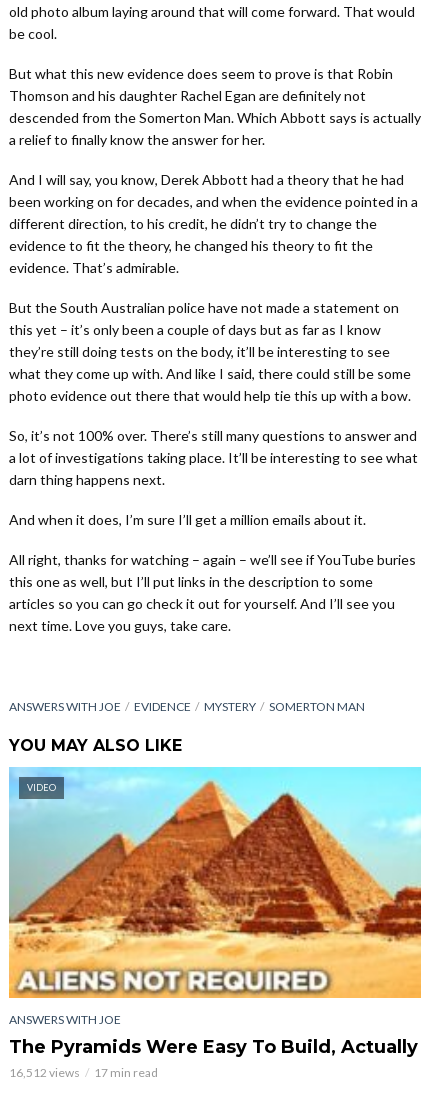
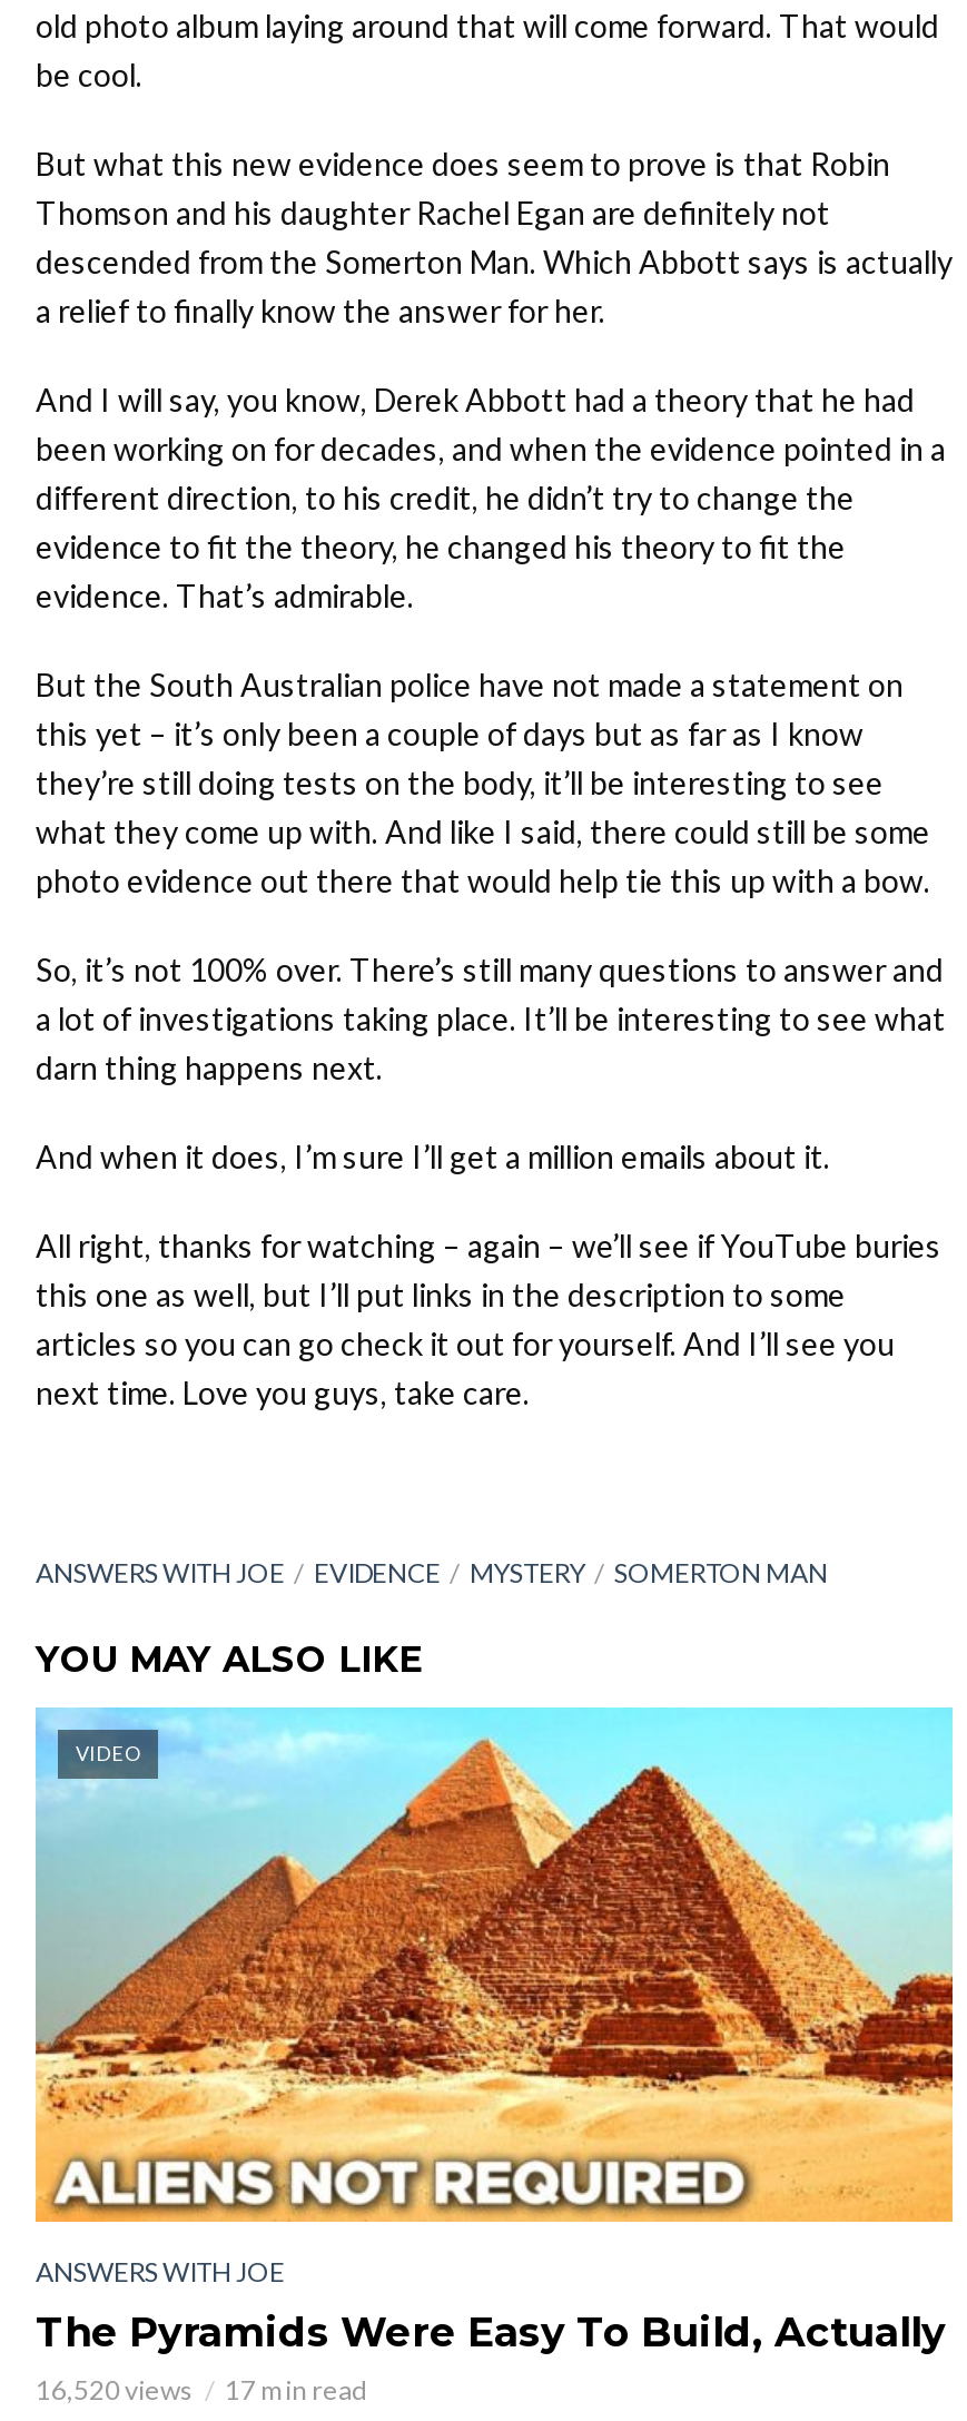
[9,1065,158,1080] 16,512 views 17 min read -> [36,2373,367,2406] 16,520 views 17 min read

